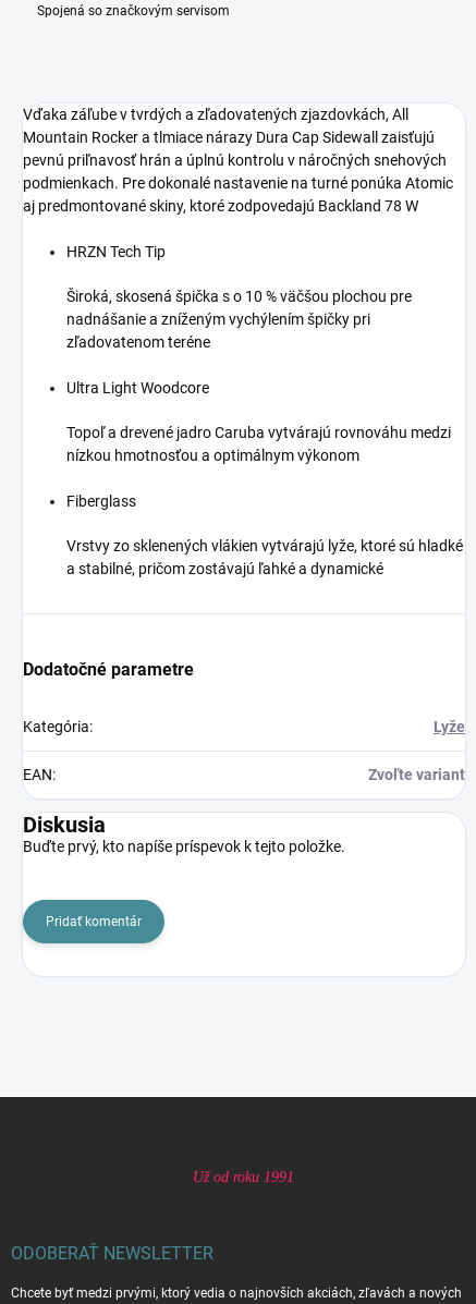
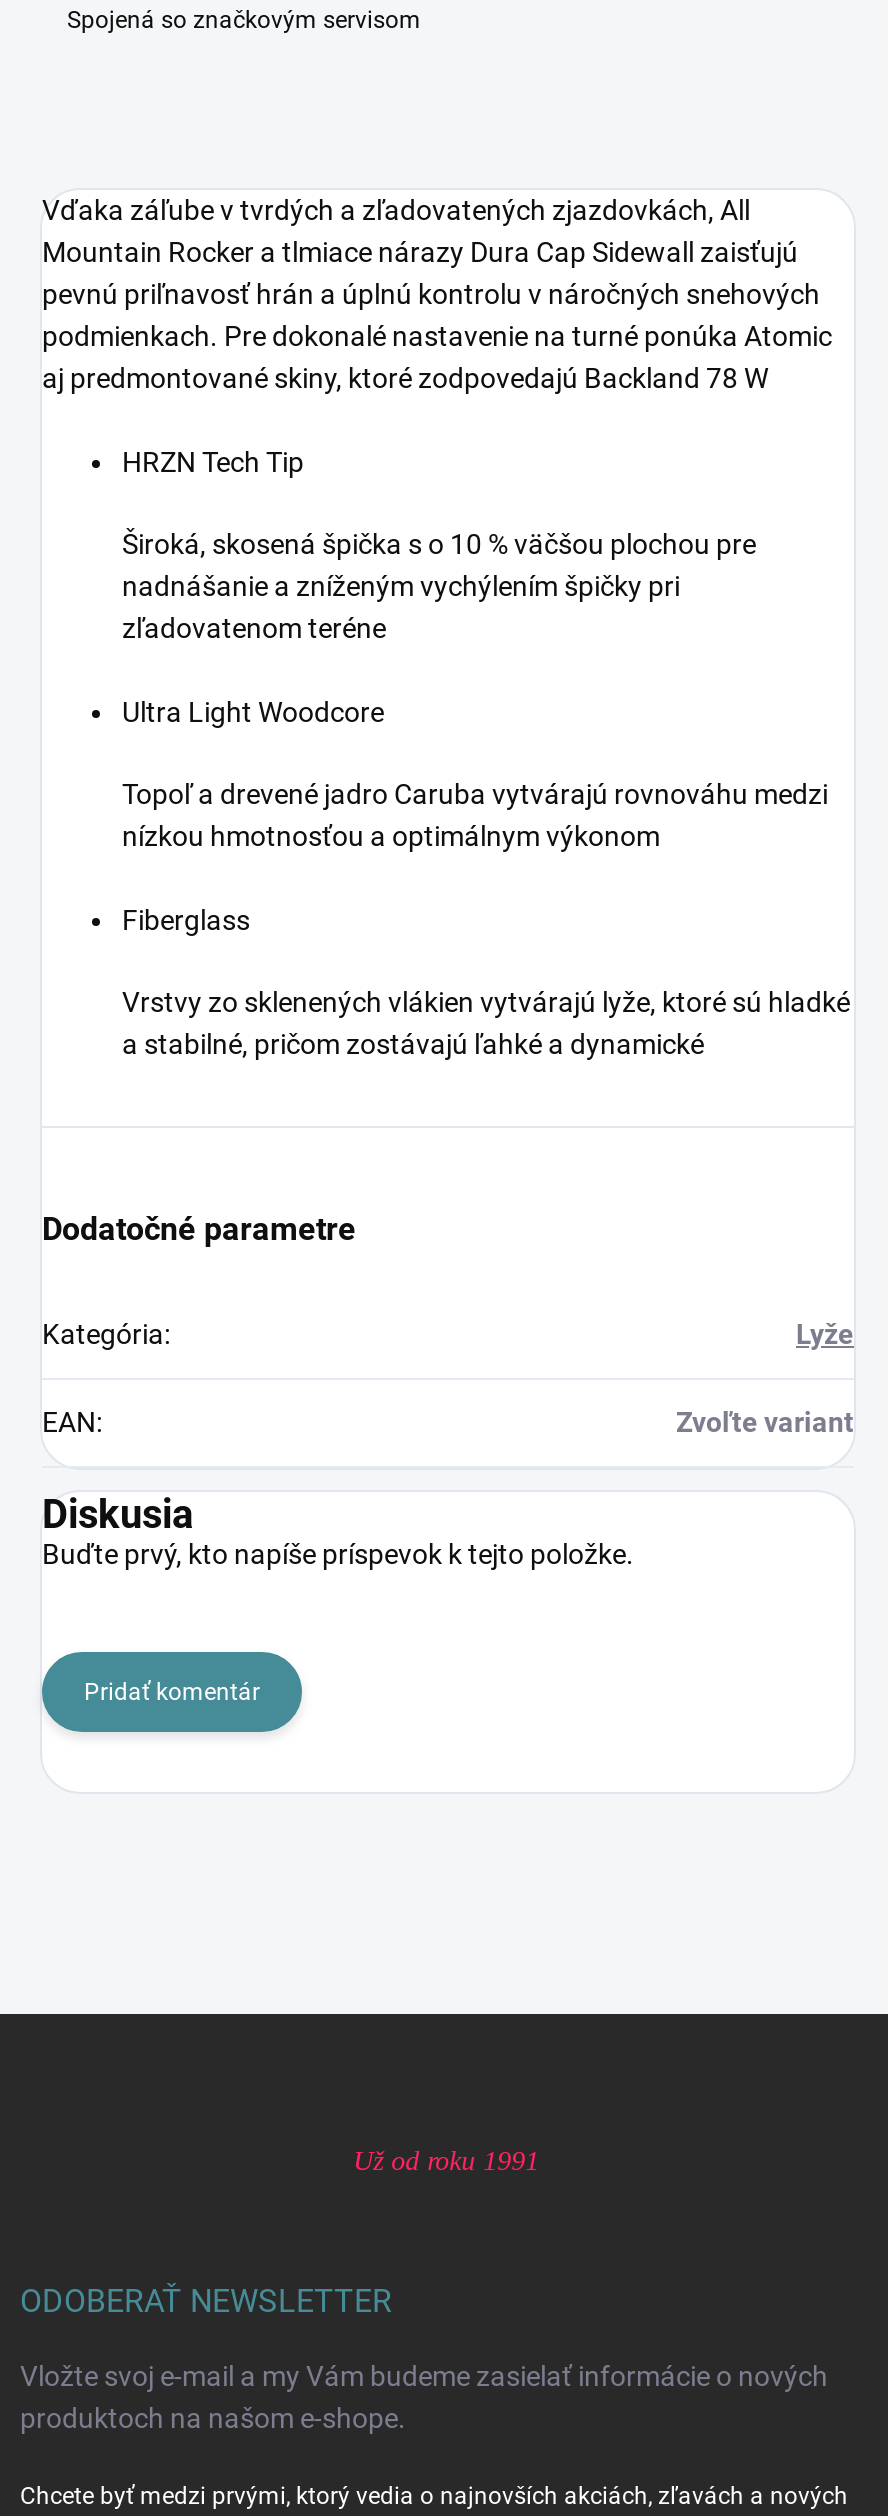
none -> [20,2361,828,2435] Vložte svoj e-mail a my Vám budeme zasielať informácie o nových | produktoch na našom e-shope.

